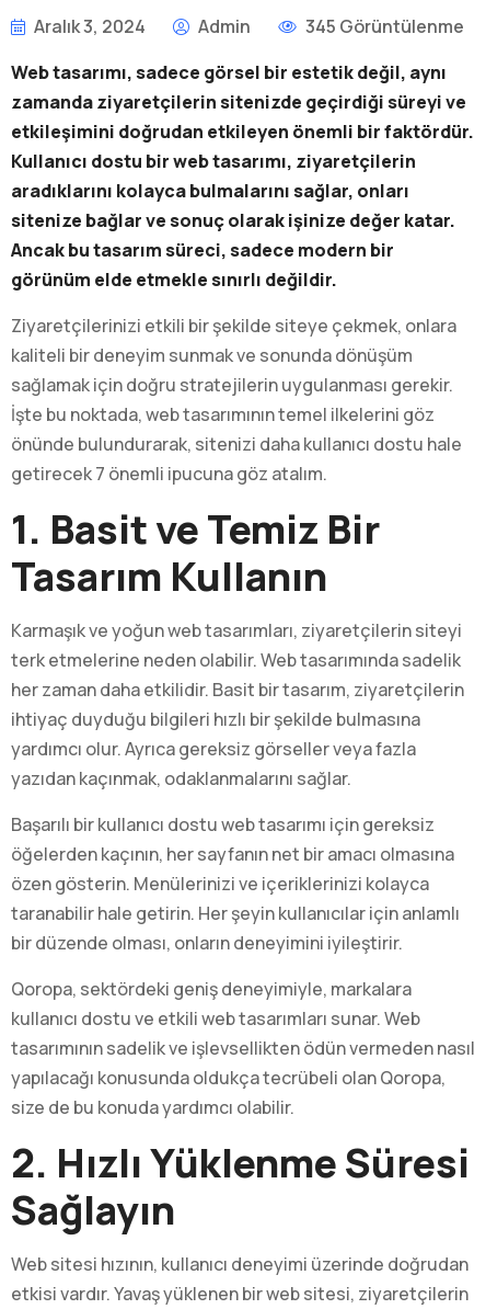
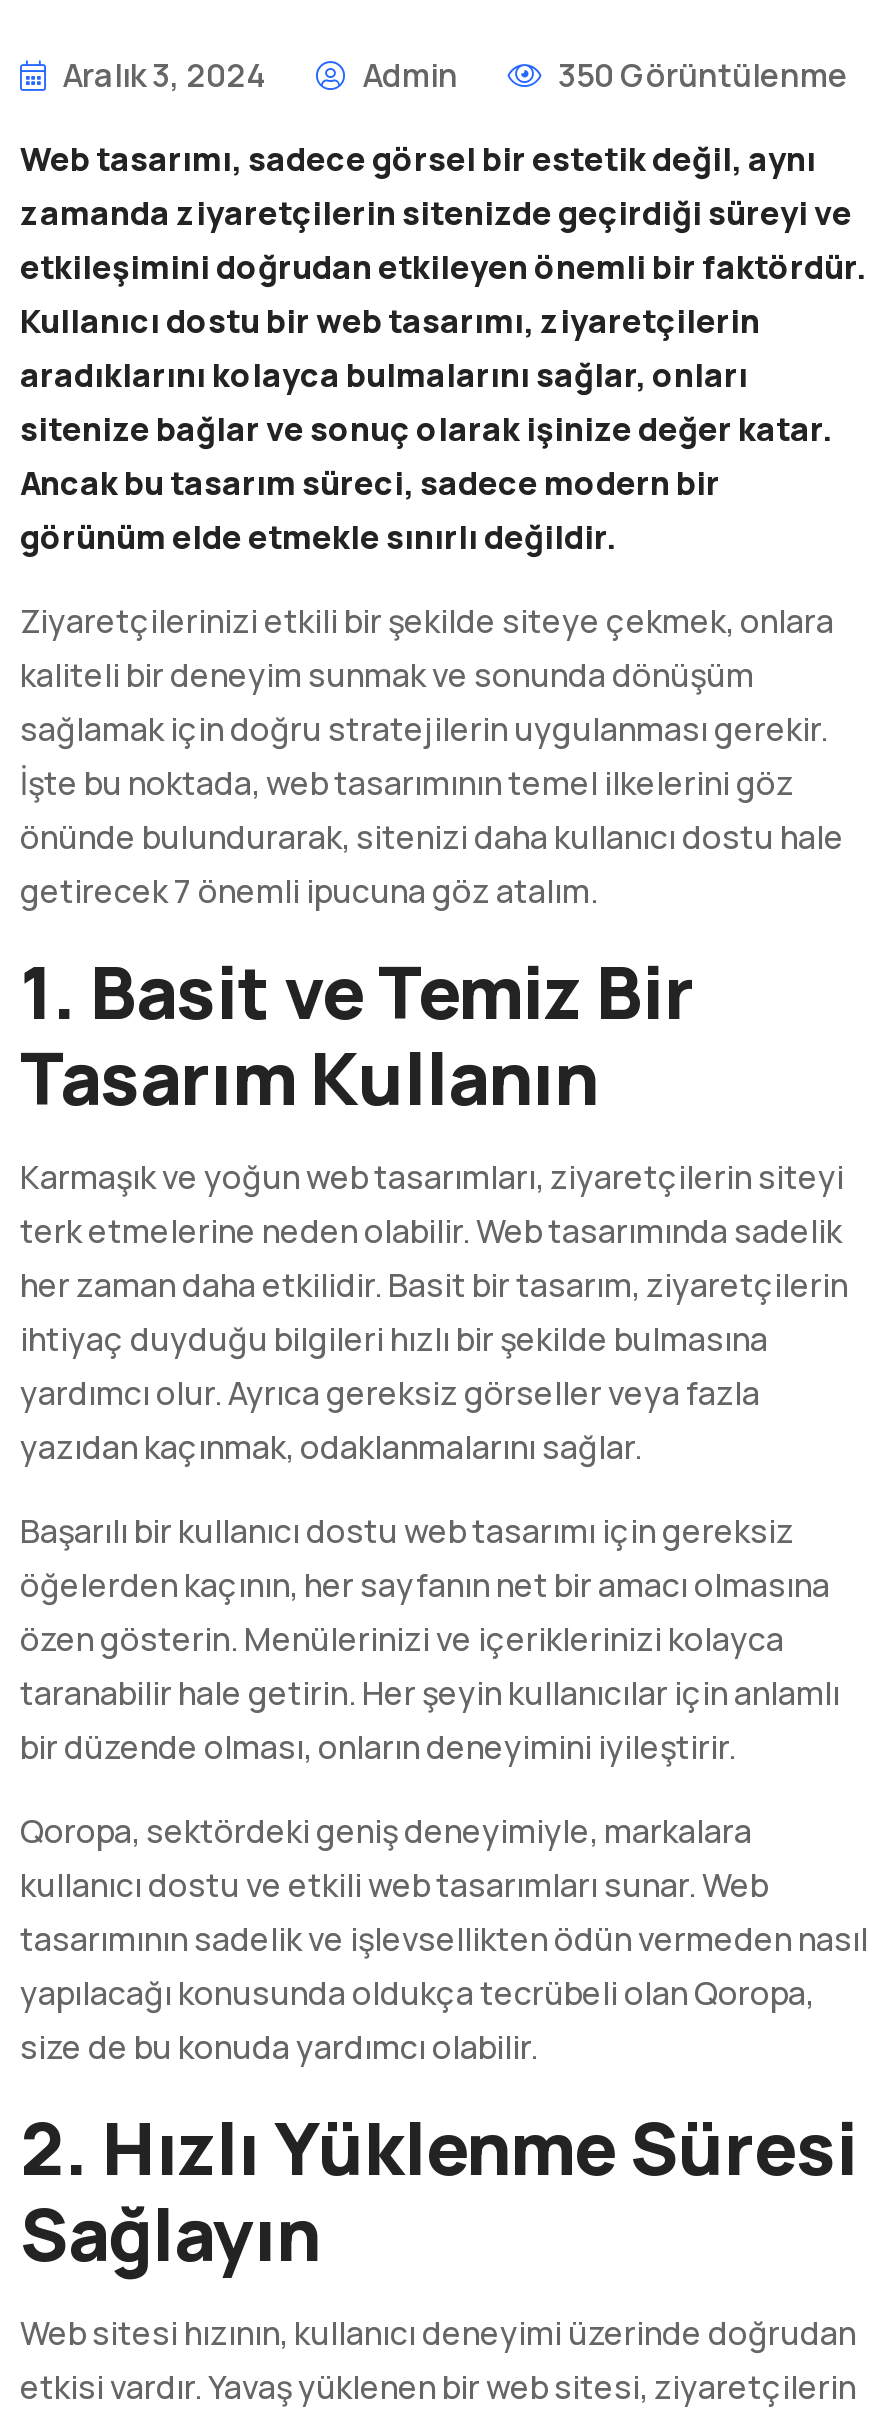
[302,14,464,38] 345 Görüntülenme -> [552,54,848,98] 350 Görüntülenme

